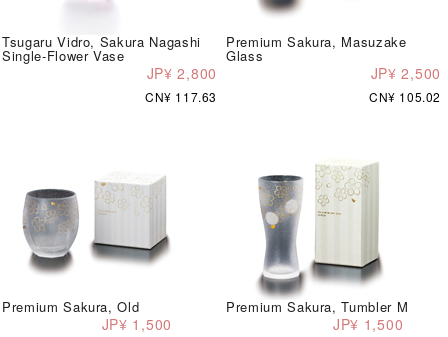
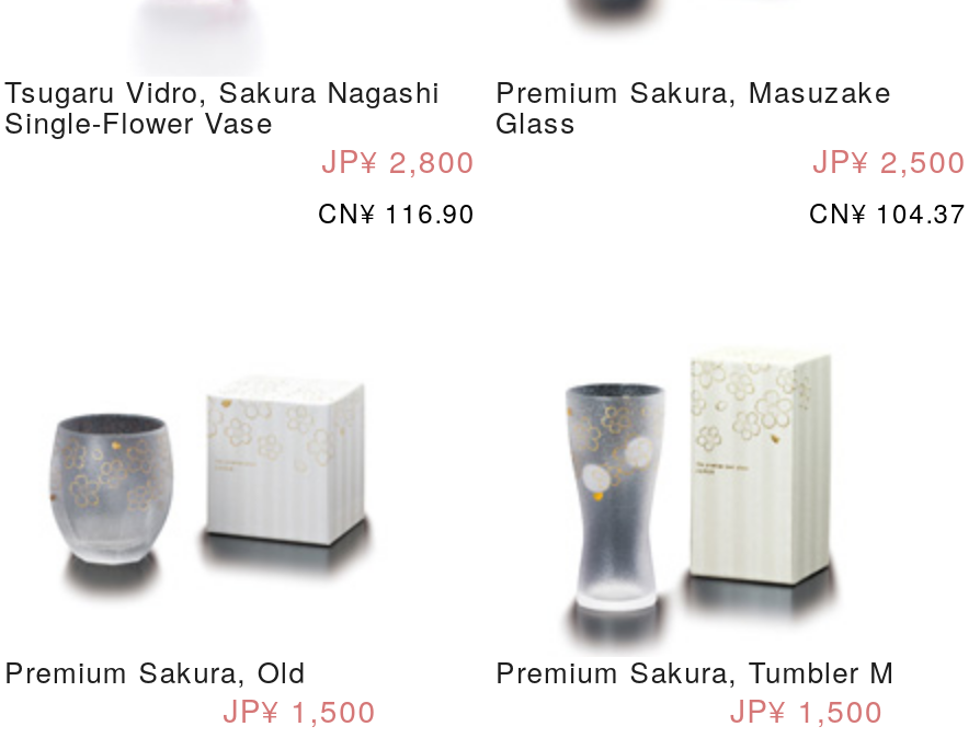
[145,87,217,104] CN¥ 117.63 -> [318,192,476,229] CN¥ 116.90
[369,87,441,104] CN¥ 105.02 -> [809,192,967,229] CN¥ 104.37

